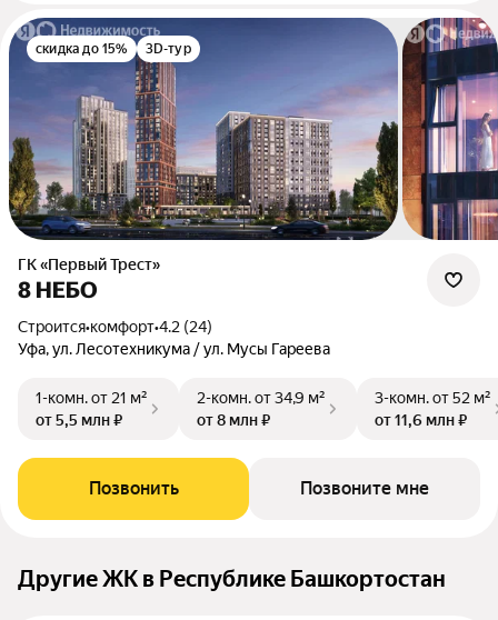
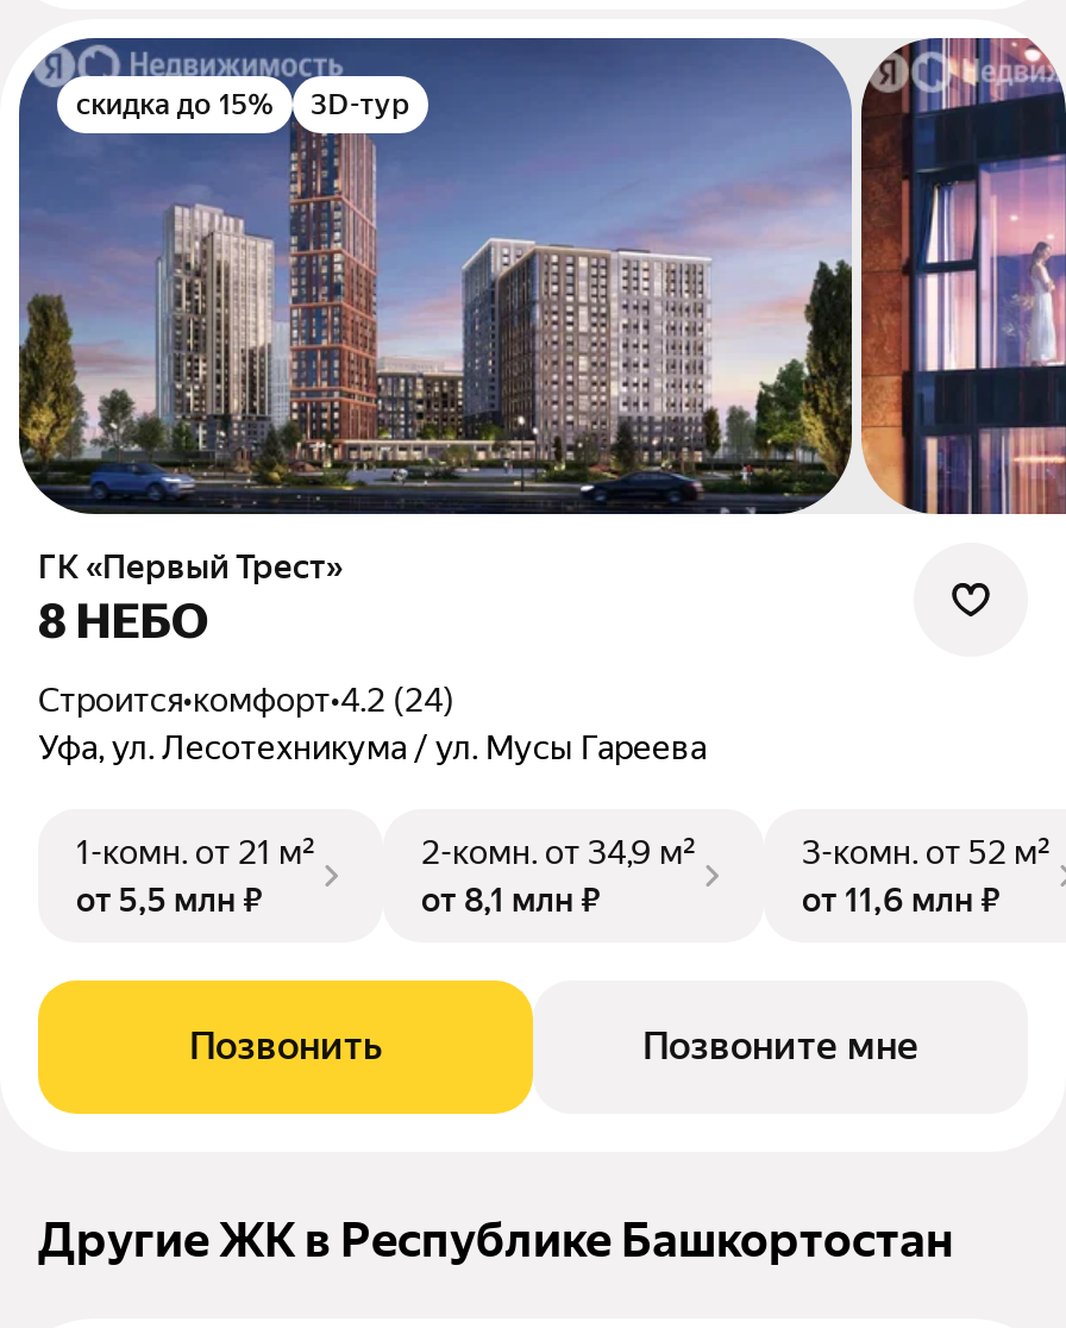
[197,411,270,429] от 8 млн ₽ -> [421,881,600,919] от 8,1 млн ₽

